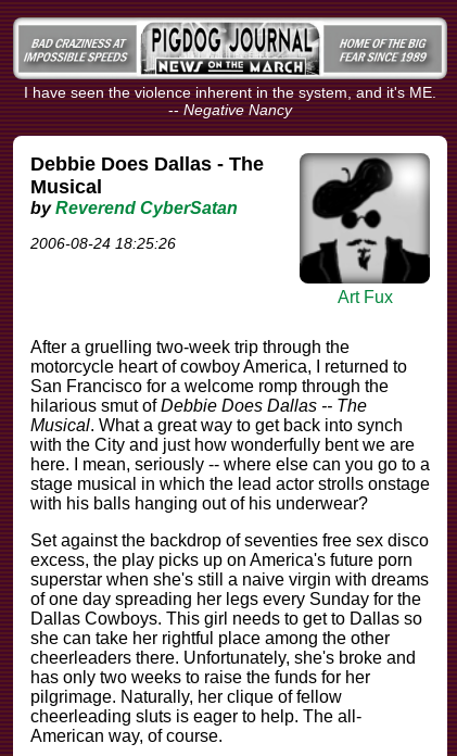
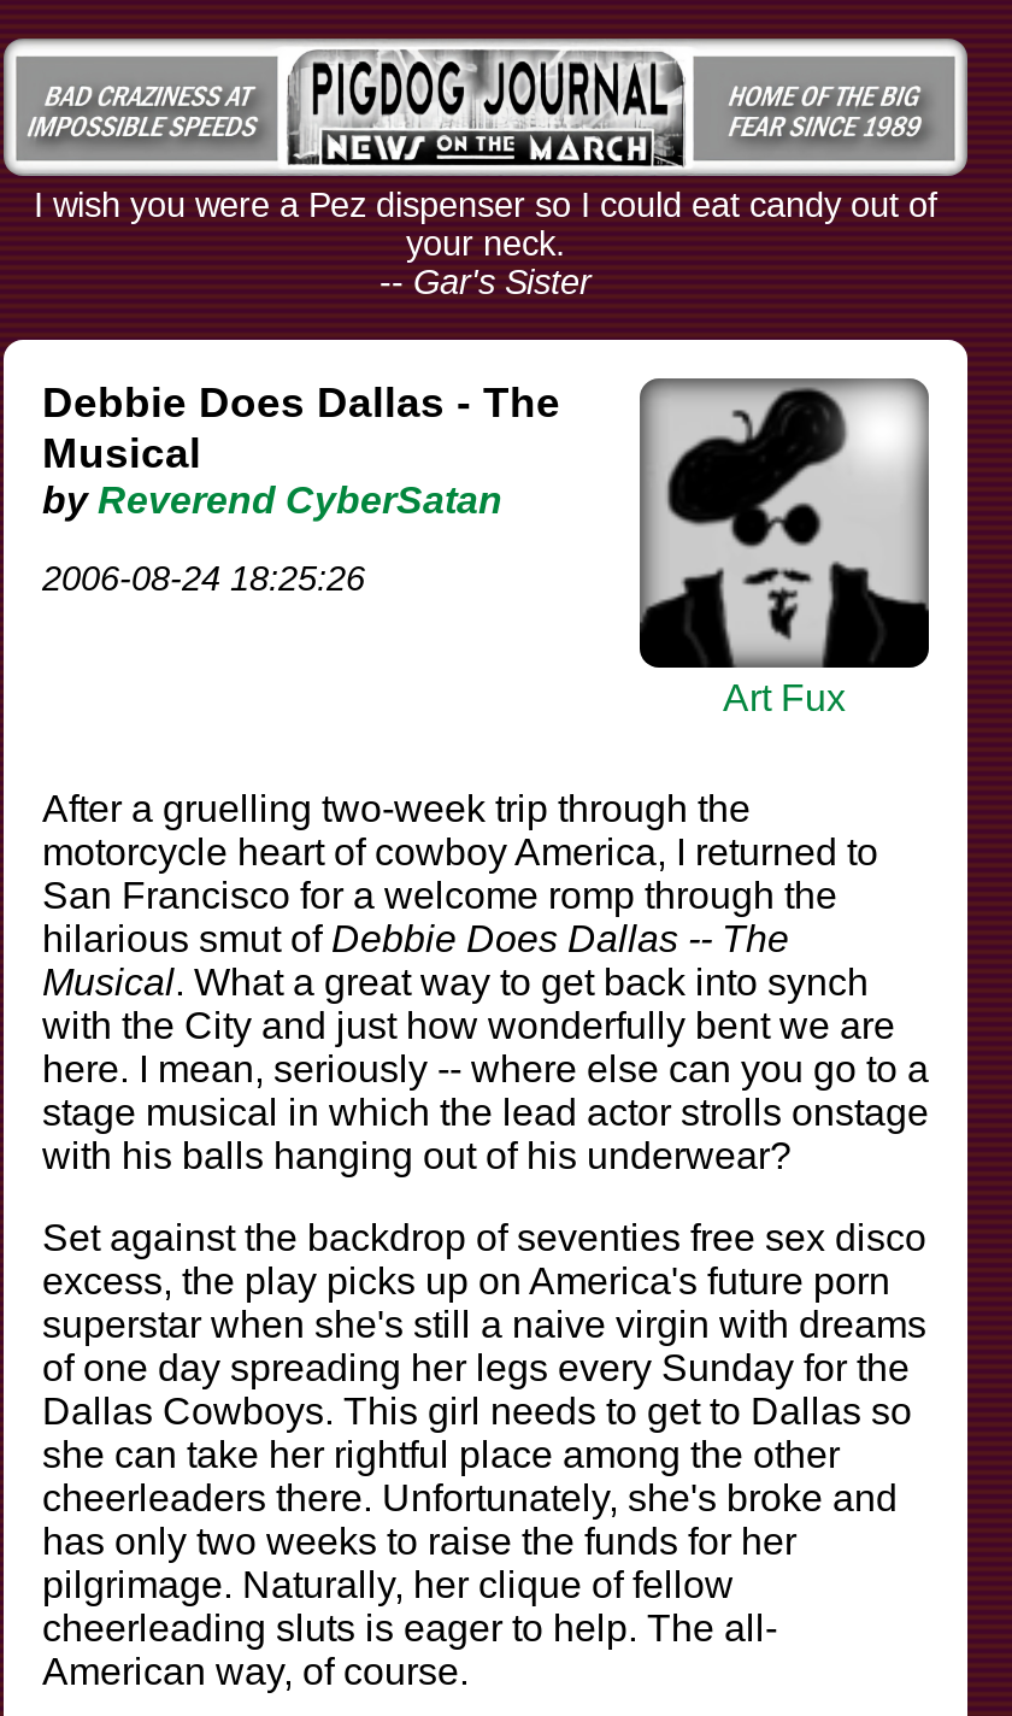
[24,84,436,119] I have seen the violence inherent in the system, and it's ME. | -- Negative Nancy -> [34,186,937,302] I wish you were a Pez dispenser so I could eat candy out of | your neck. | --Gar's Sister

